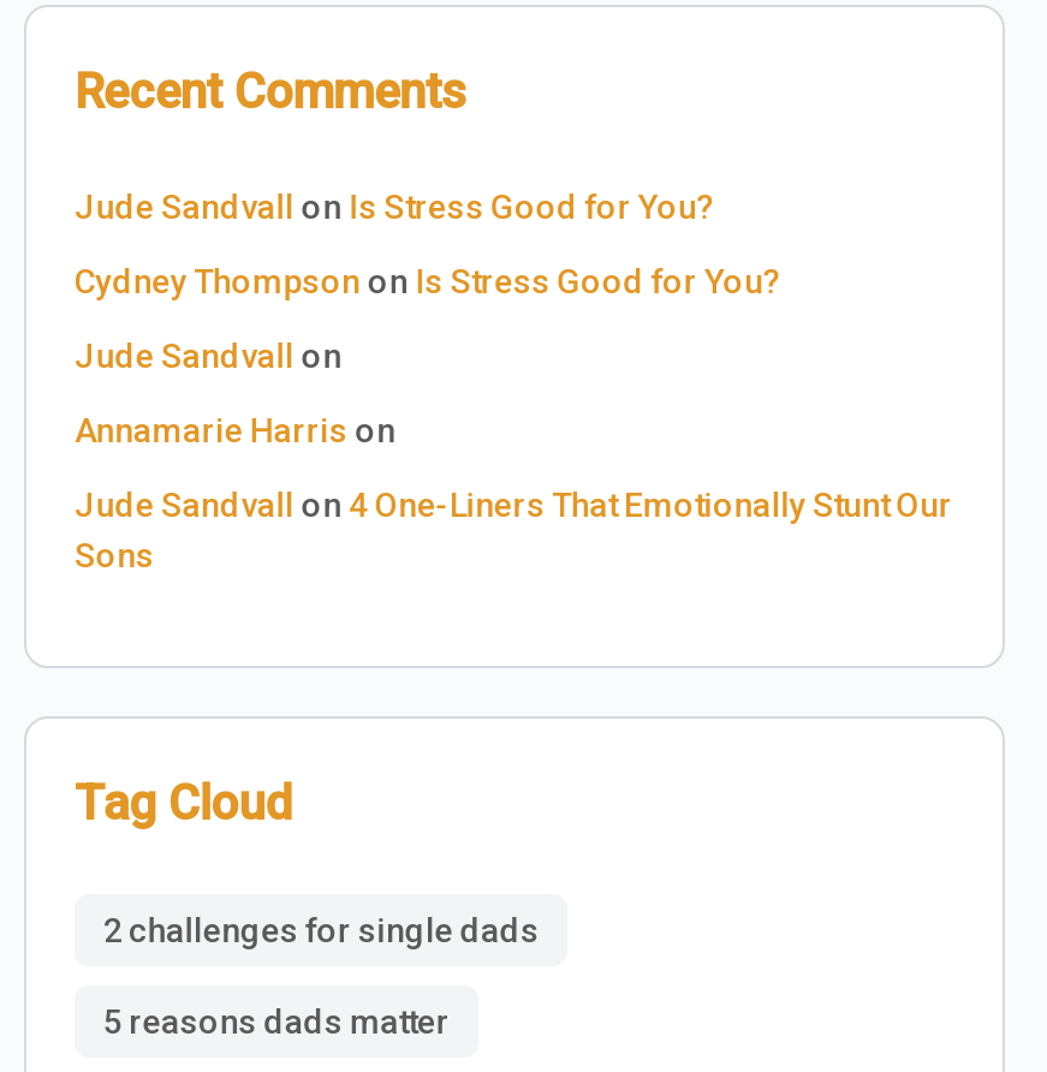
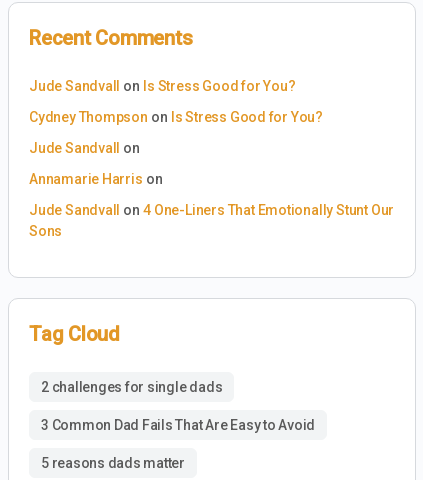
none -> [41,417,315,433] 3 Common Dad Fails That Are Easy to Avoid

